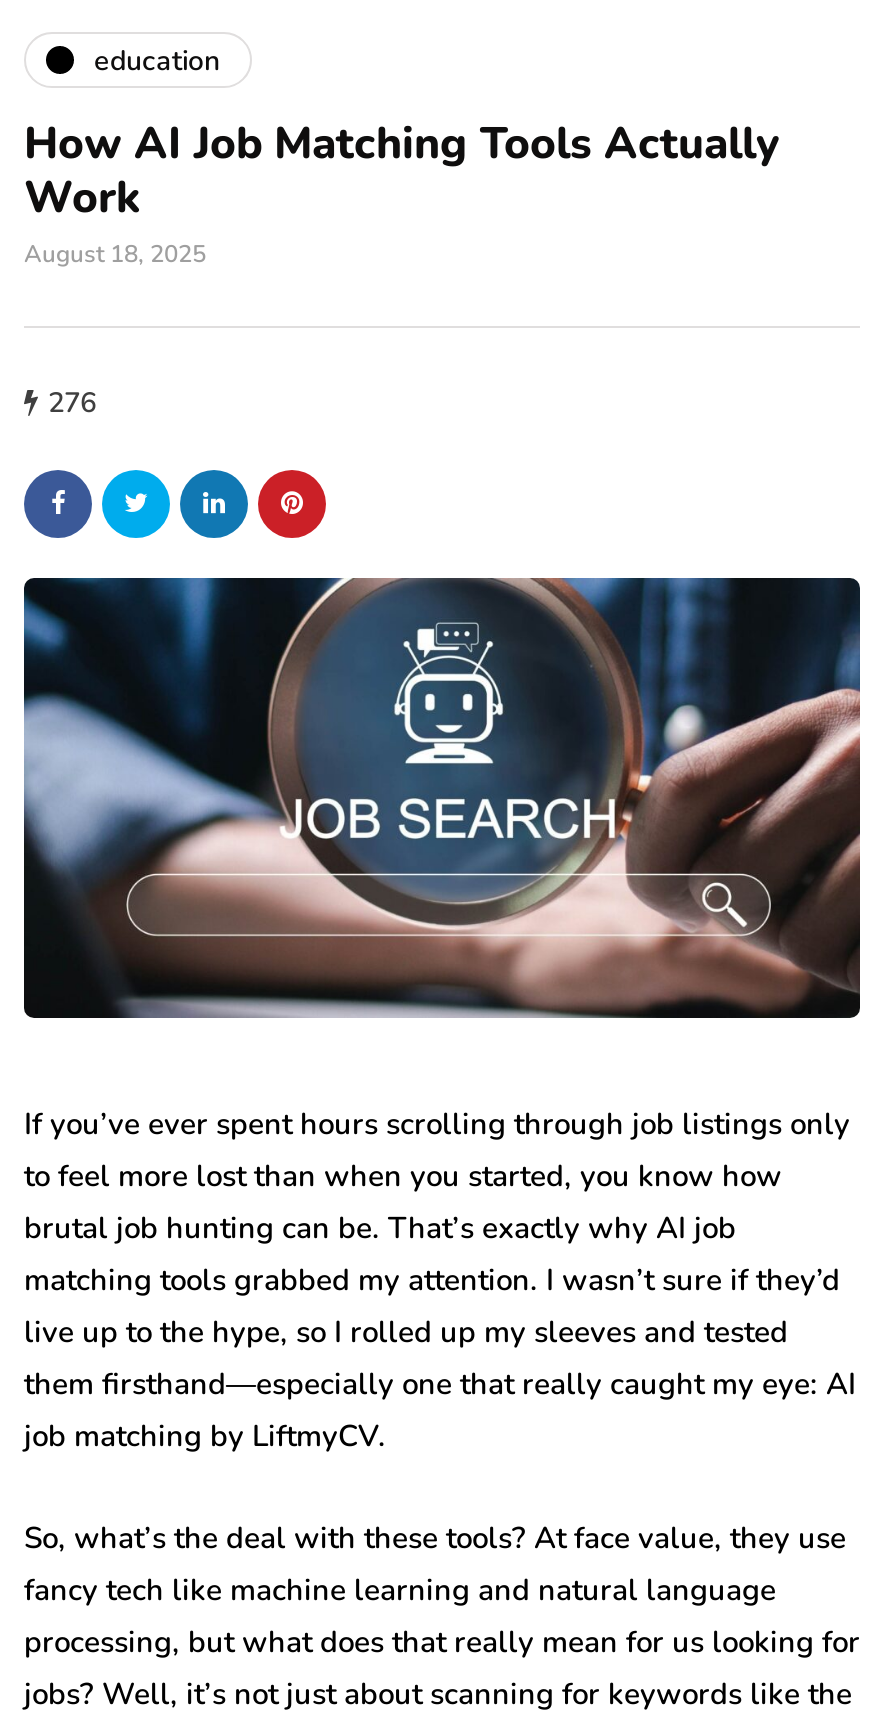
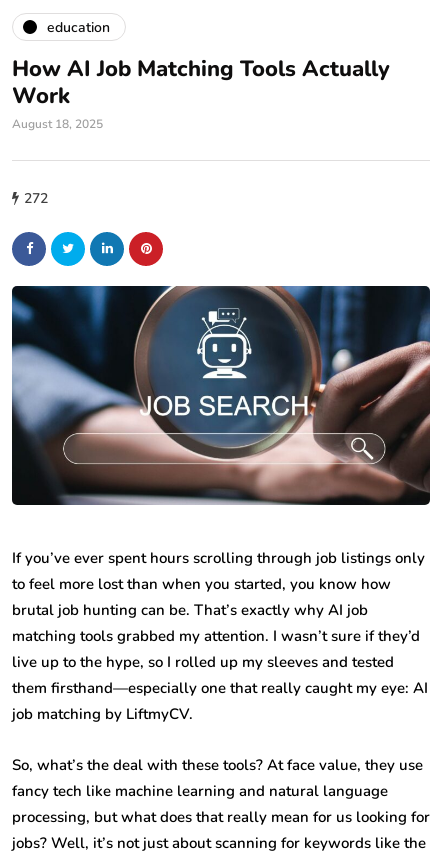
[48,384,96,422] 276 -> [24,189,48,208] 272

